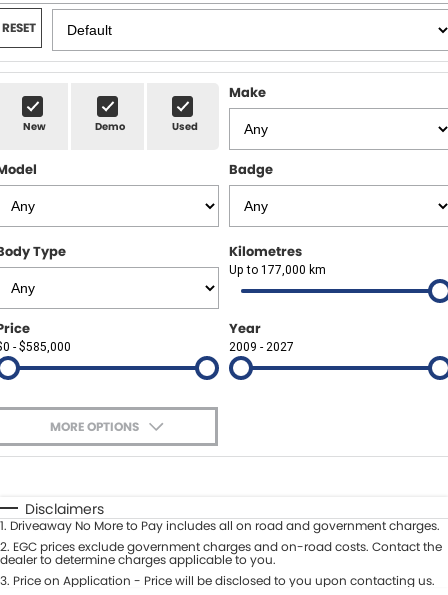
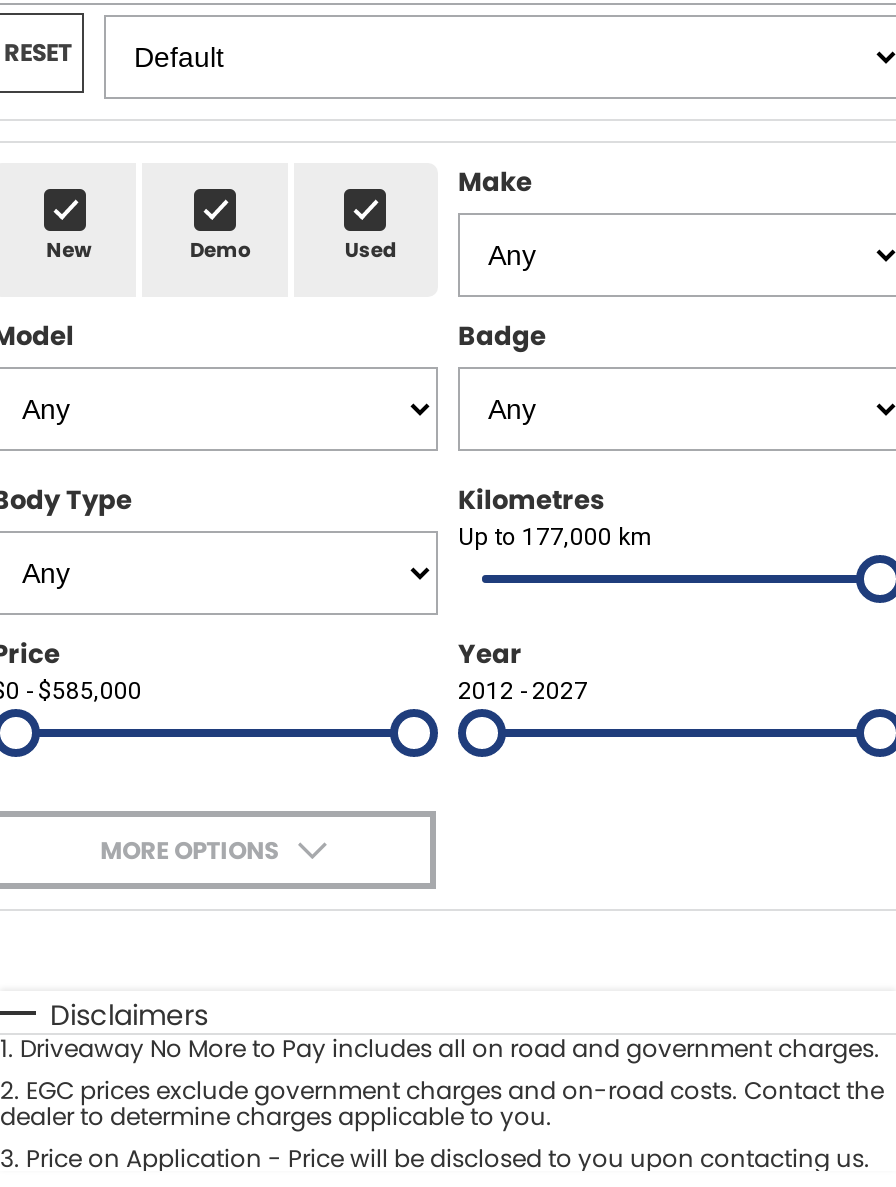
[229,339,294,354] 2009 - 2027 -> [458,675,588,705] 2012 - 2027

